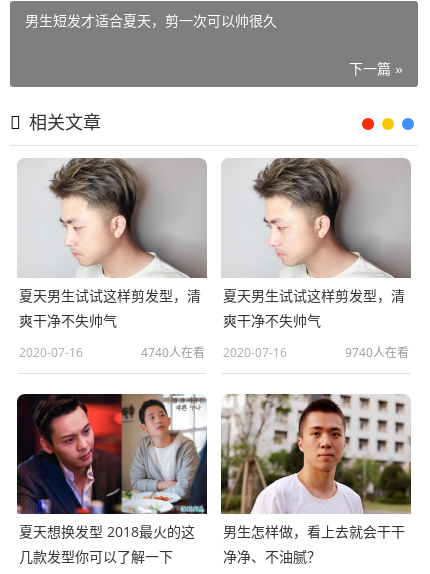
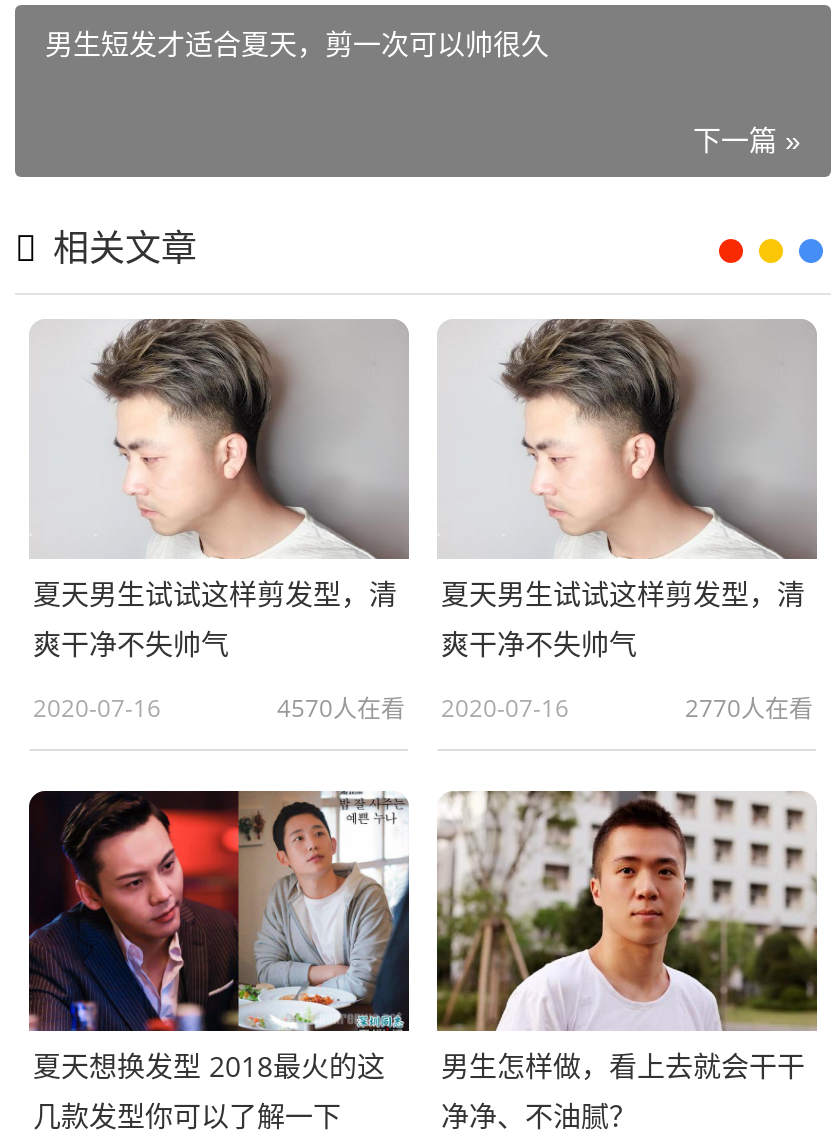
[141,344,287,361] 4740人在看 2020-07-16 -> [277,691,569,725] 4570人在看 2020-07-16
[345,344,409,361] 9740人在看 -> [685,691,813,725] 2770人在看

